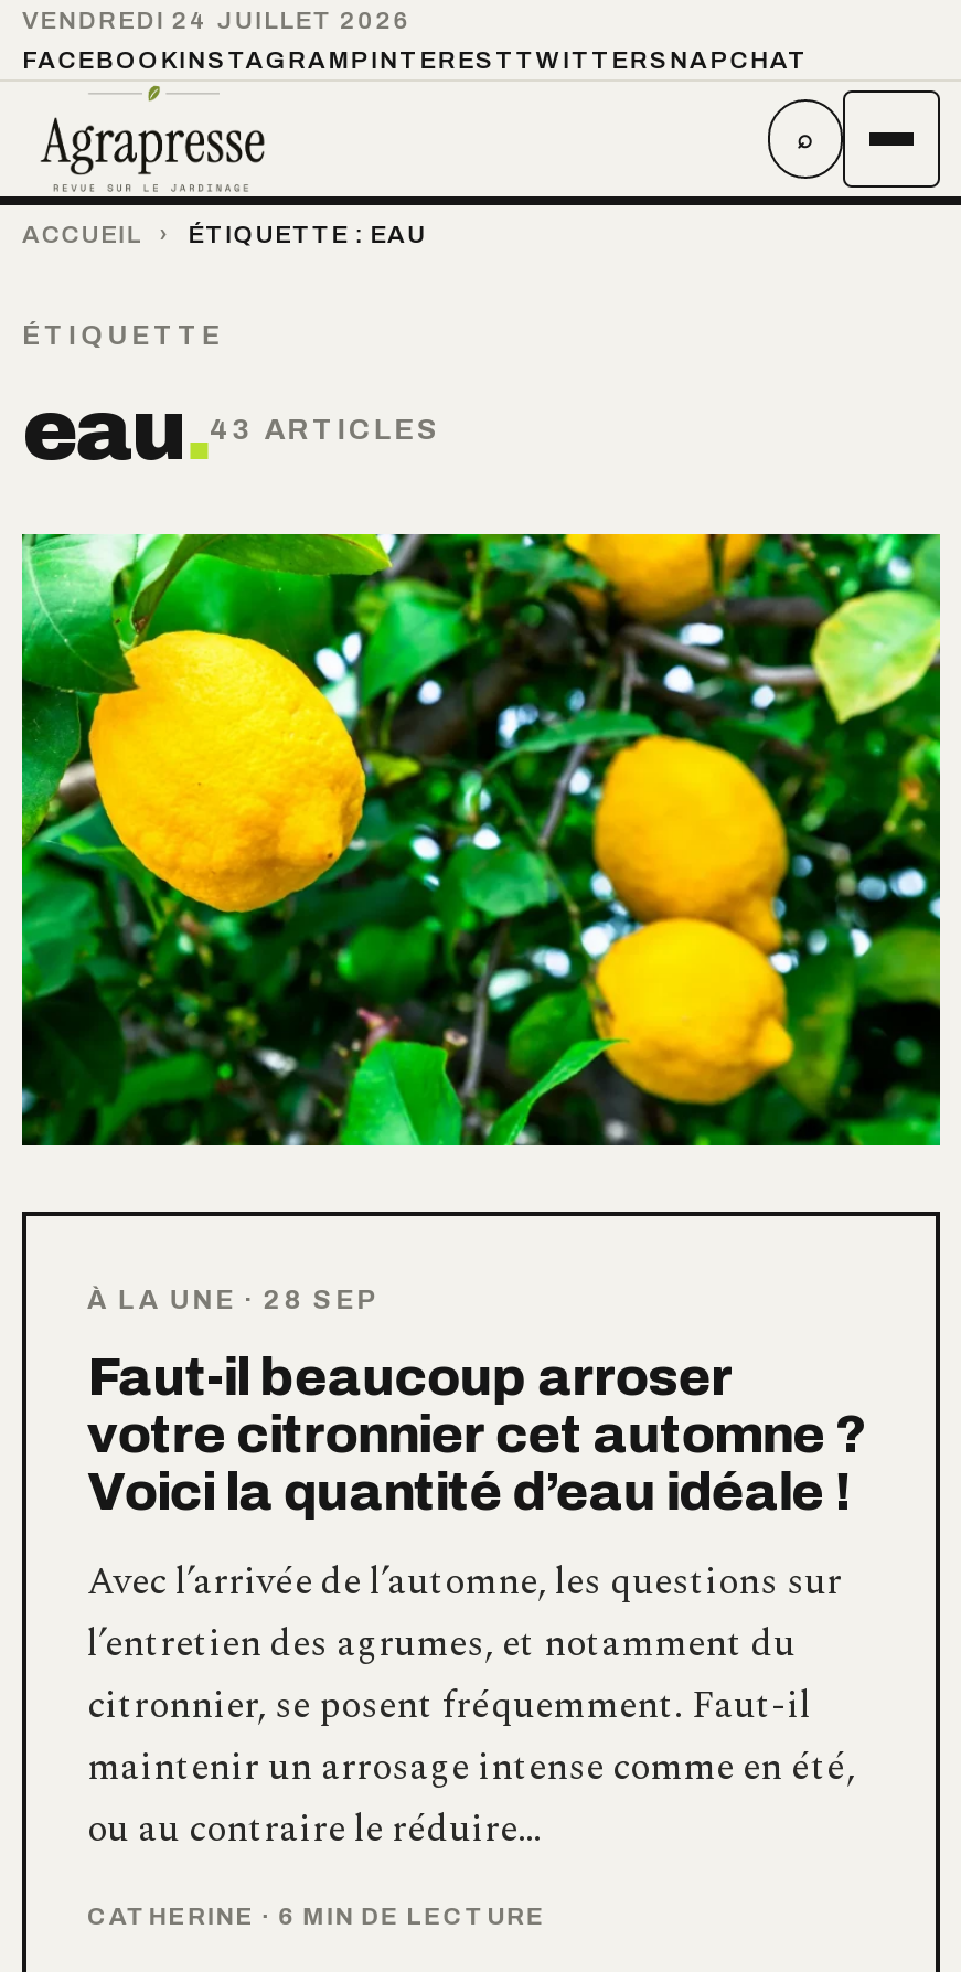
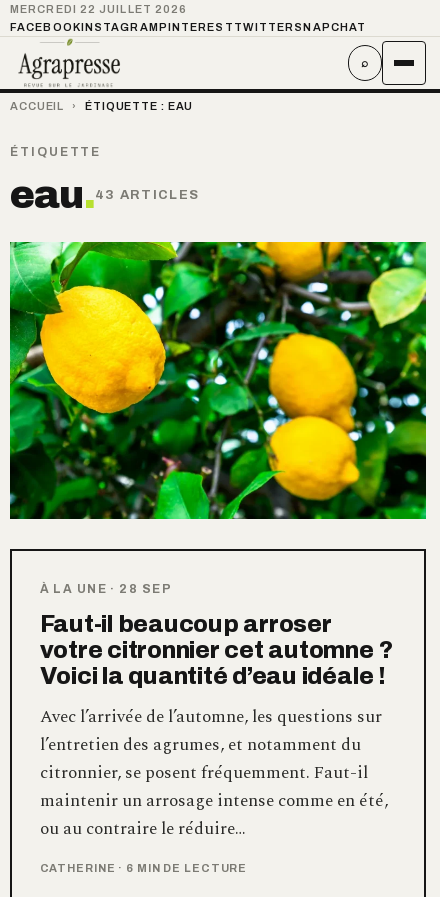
[22,7,411,33] VENDREDI 24 JUILLET 2026 -> [10,3,187,15] MERCREDI 22 JUILLET 2026

